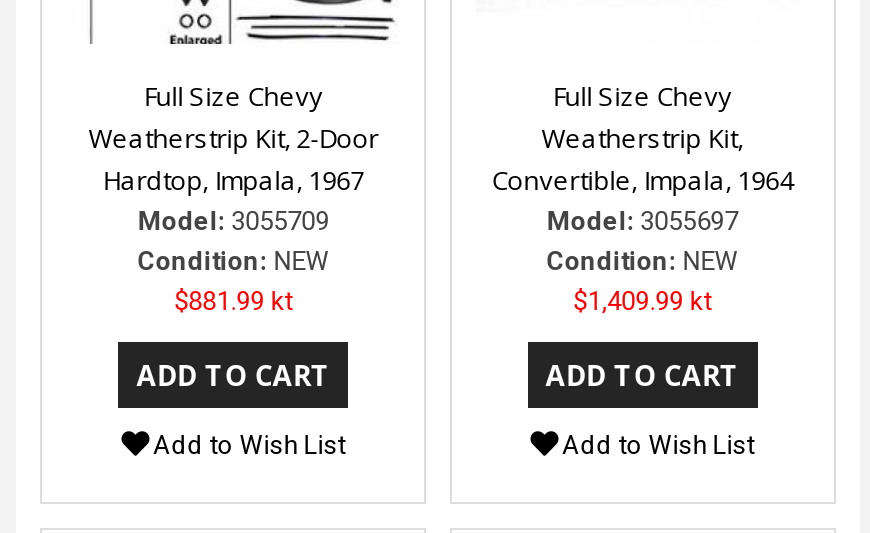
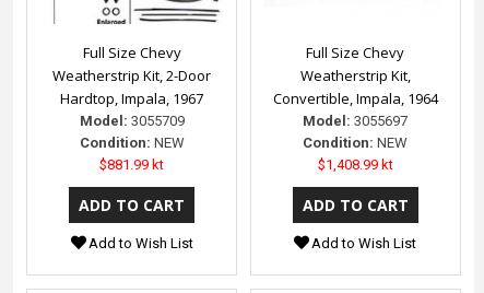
[574,285,712,315] $1,409.99 kt -> [318,156,393,172] $1,408.99 kt

